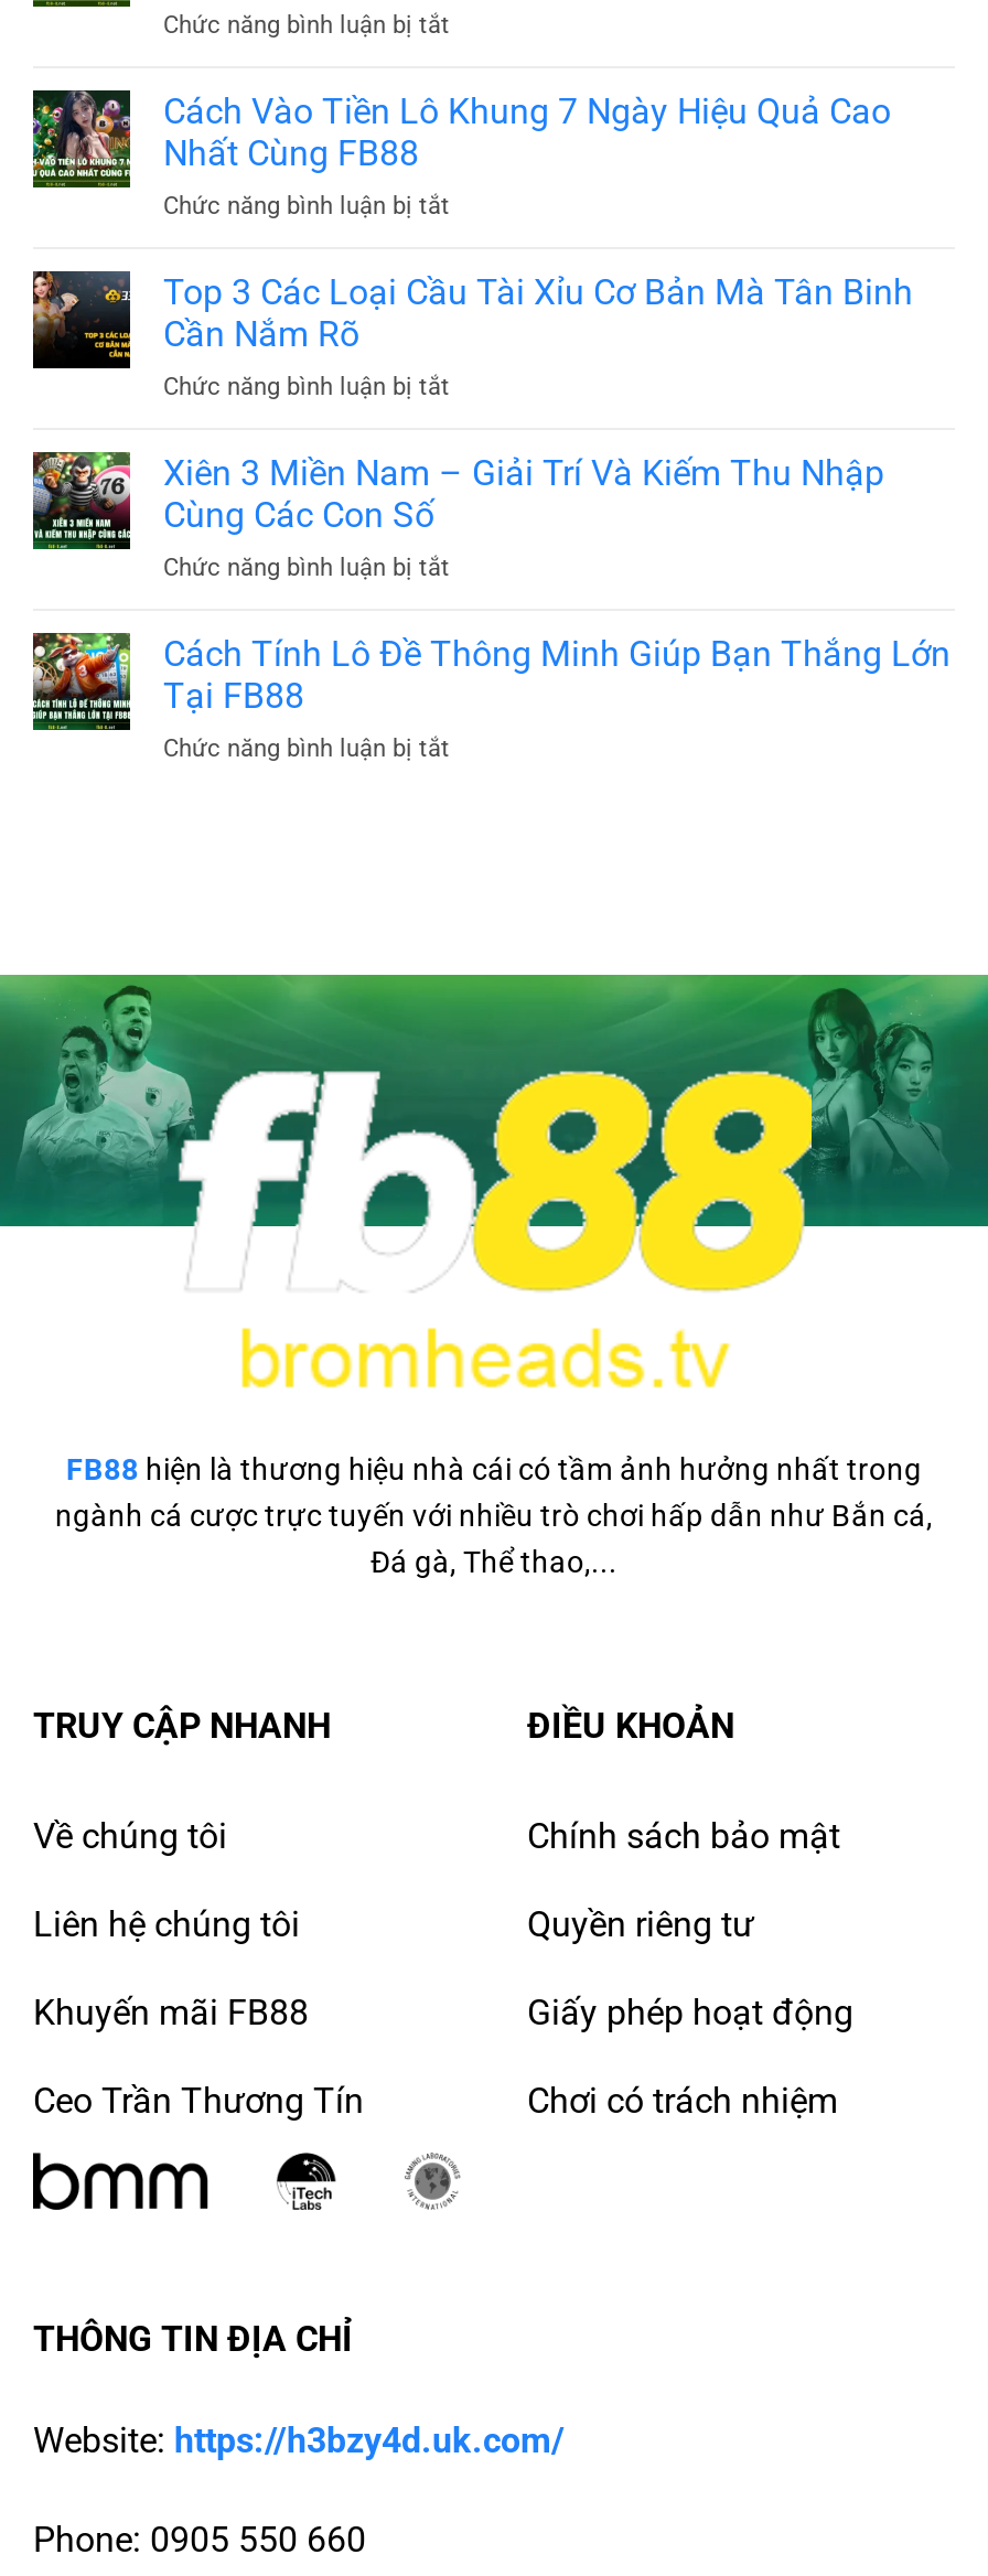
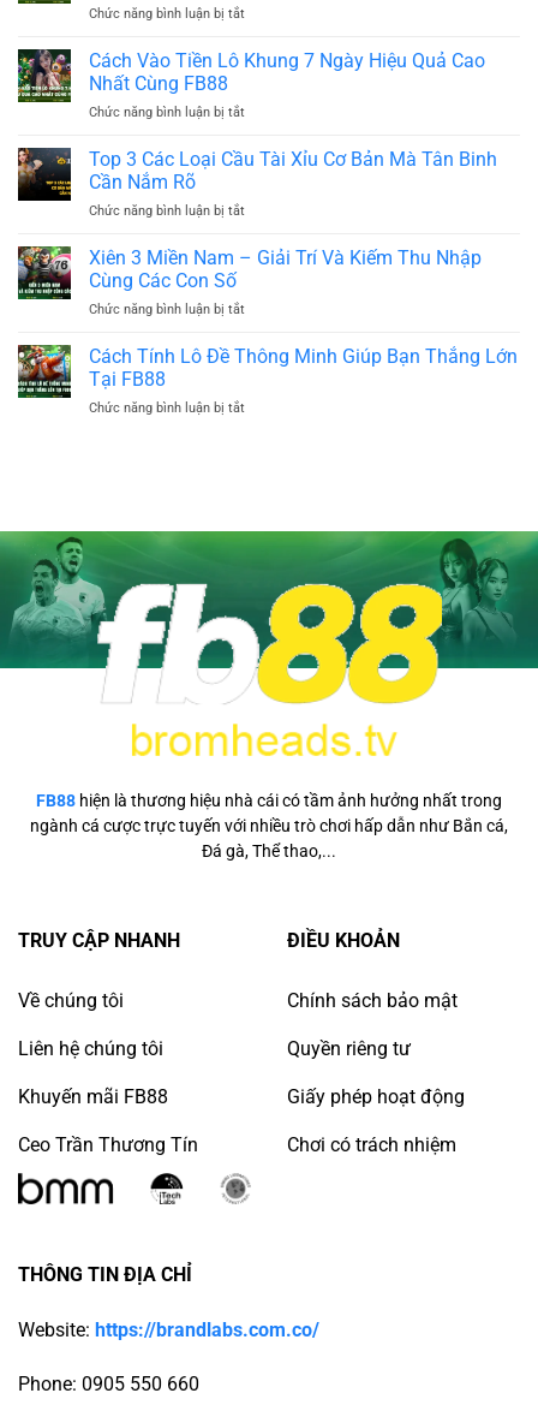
[33,2419,565,2460] Website: https://h3bzy4d.uk.com/ -> [18,1318,319,1341] Website: https://brandlabs.com.co/

